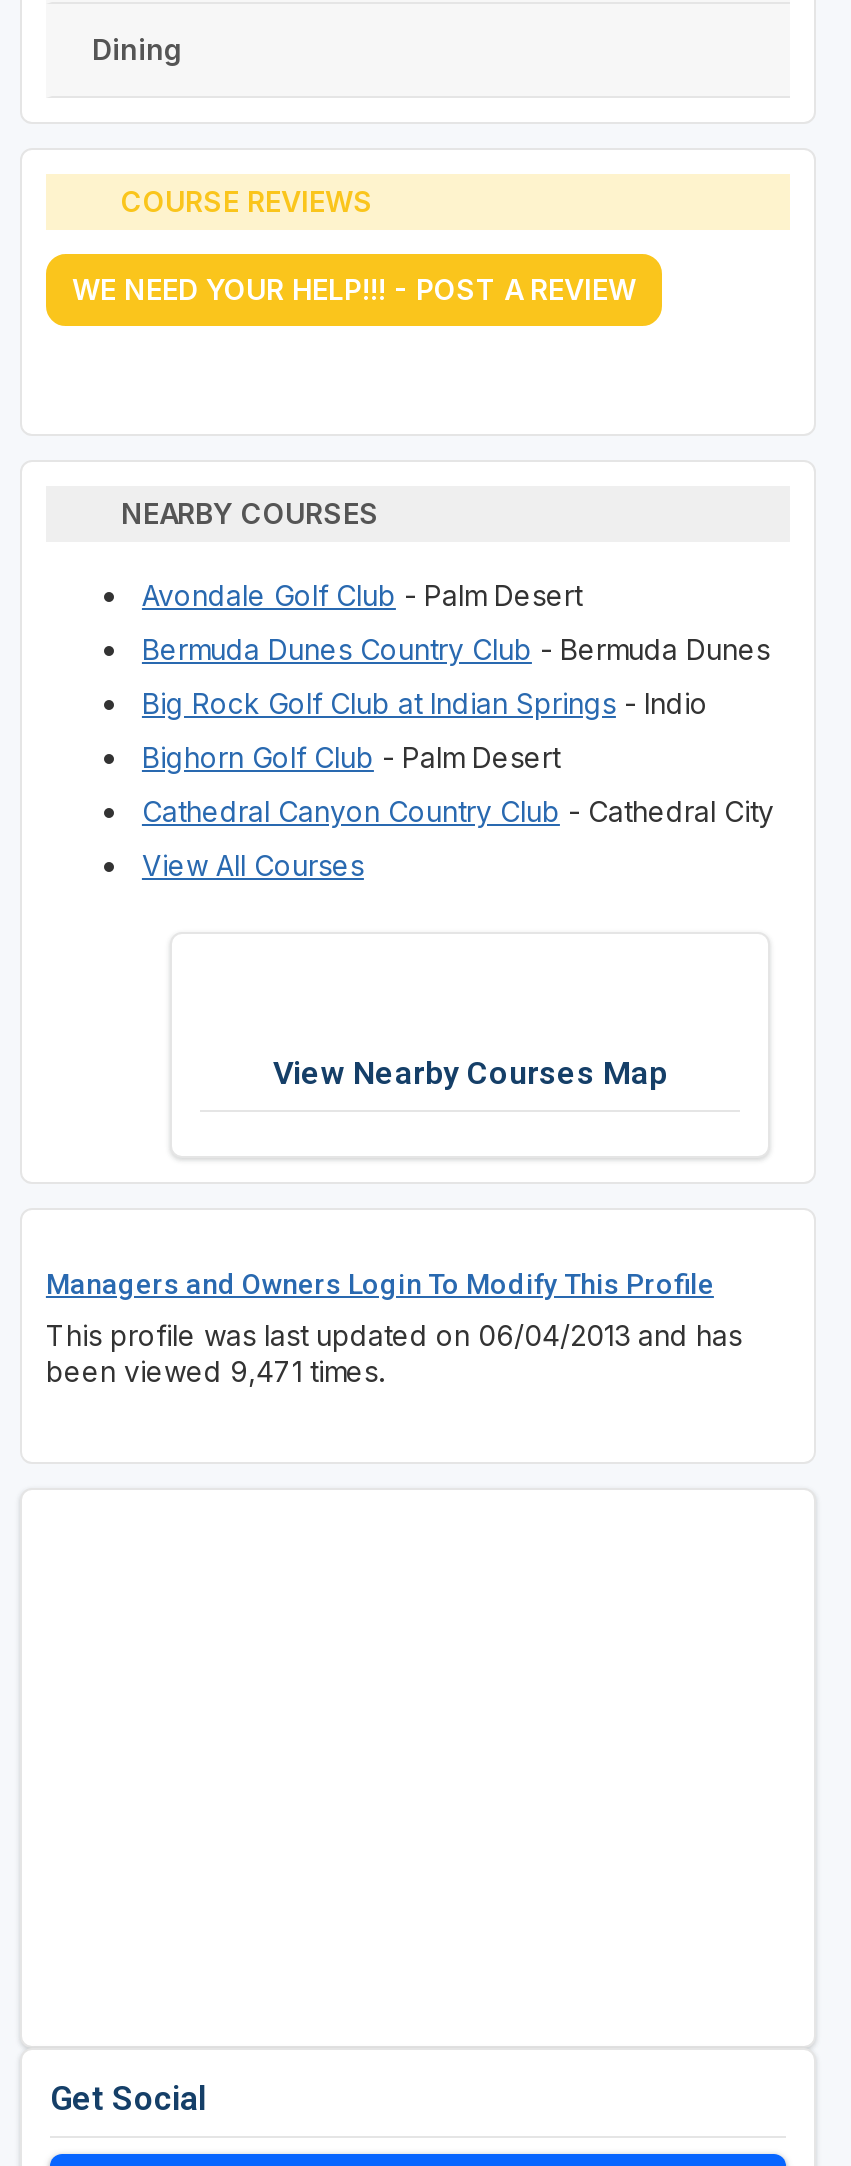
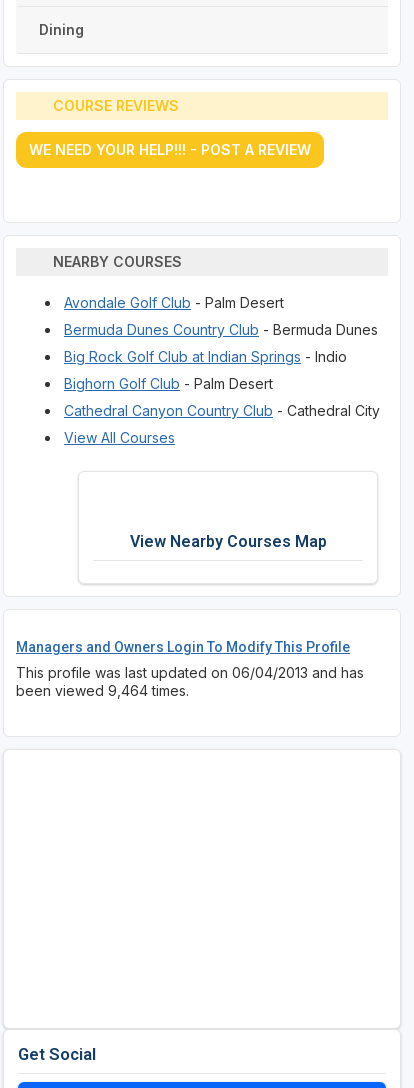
[46,1353,384,1387] been viewed 9,471 times. -> [16,682,189,699] been viewed 9,464 times.

